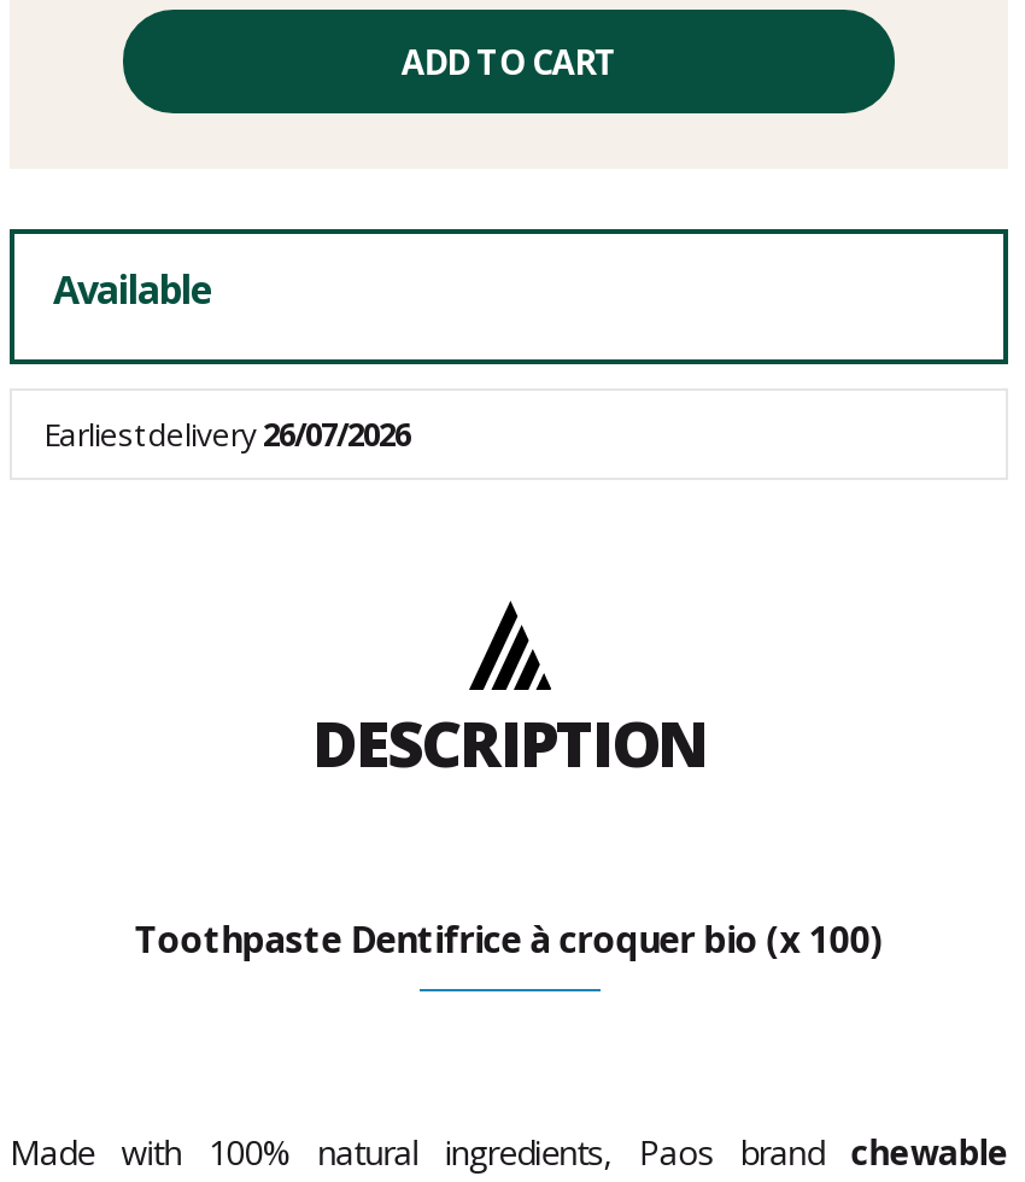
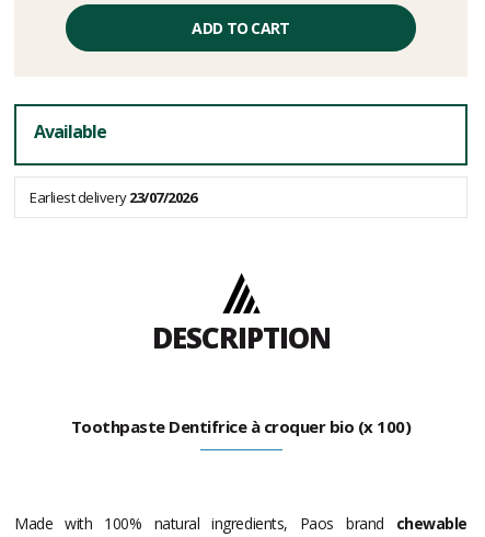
[43,413,410,457] Earliest delivery26/07/2026 -> [30,188,196,207] Earliest delivery23/07/2026

